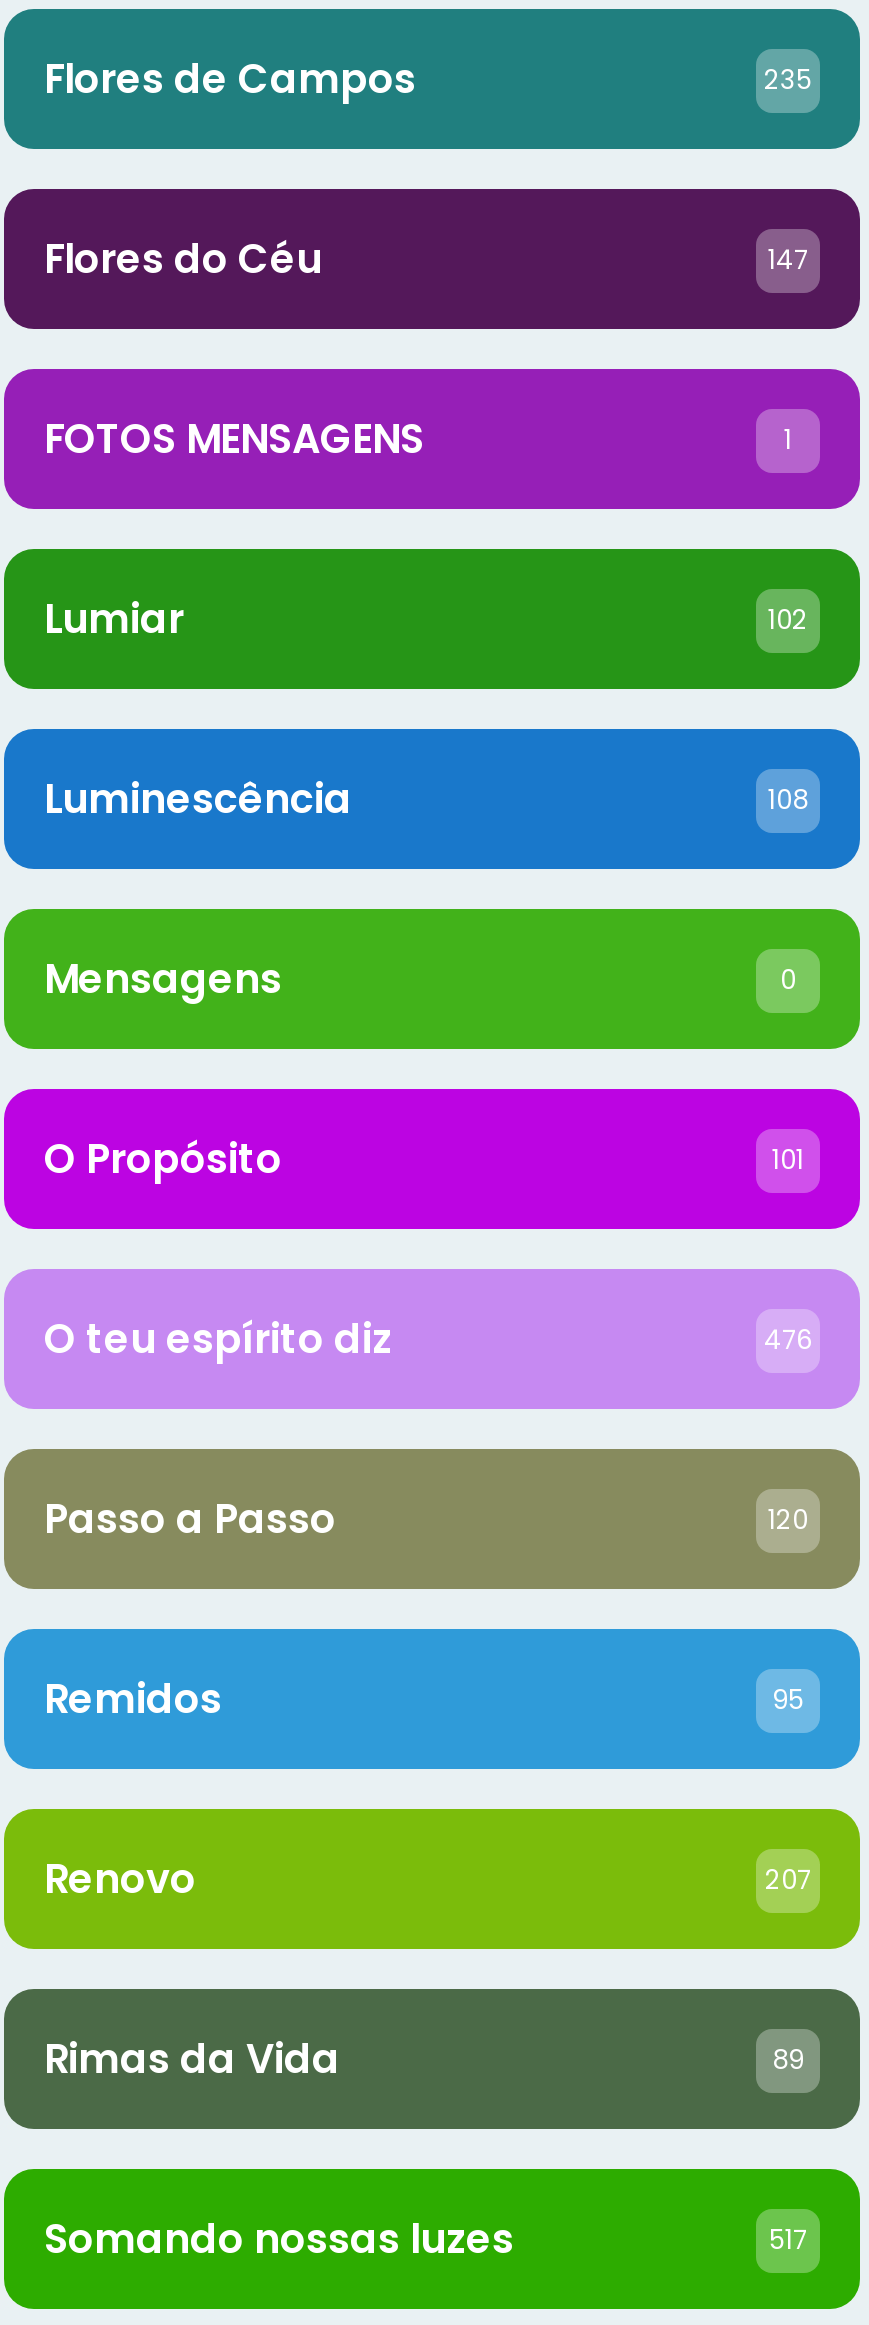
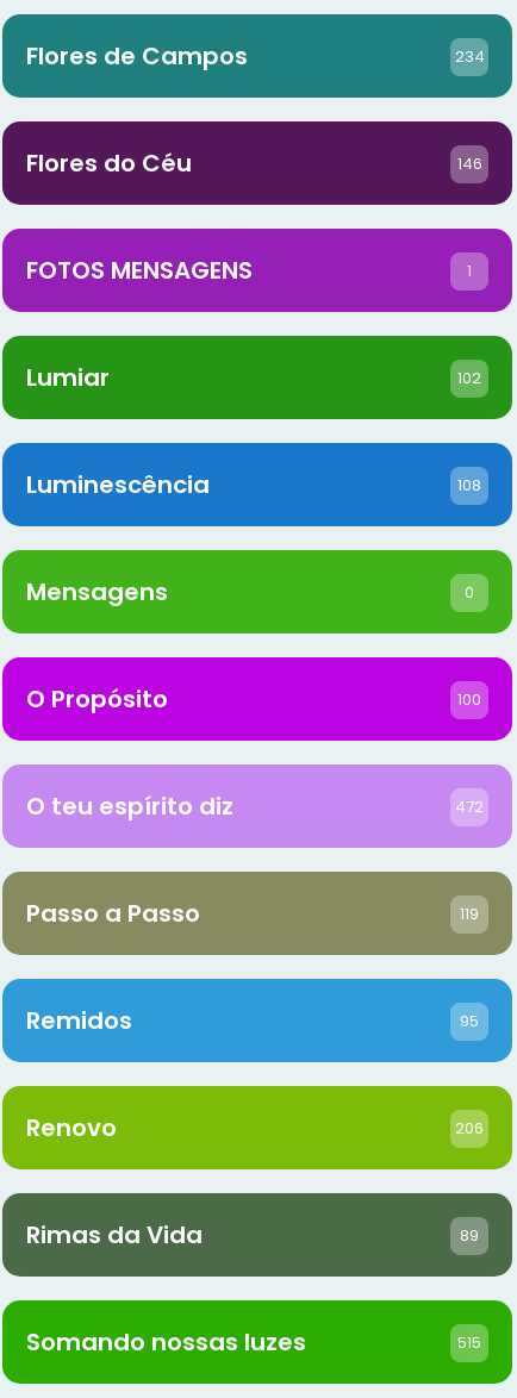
[764,61,812,99] 235 -> [454,45,484,68] 234
[768,241,808,279] 147 -> [457,153,482,175] 146
[772,1141,804,1179] 101 -> [457,688,481,711] 100
[764,1321,812,1359] 476 -> [455,796,484,818] 472
[768,1501,808,1539] 120 -> [460,903,479,925] 119
[765,1861,811,1899] 207 -> [455,1117,484,1140] 206
[769,2221,807,2259] 517 -> [457,1331,481,1354] 515

